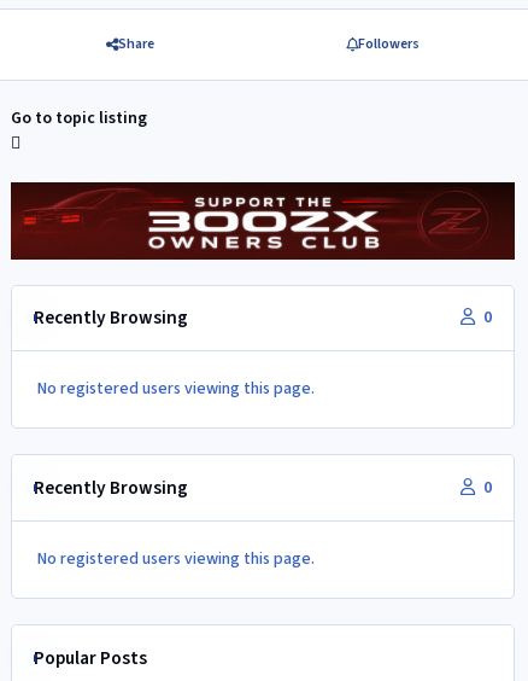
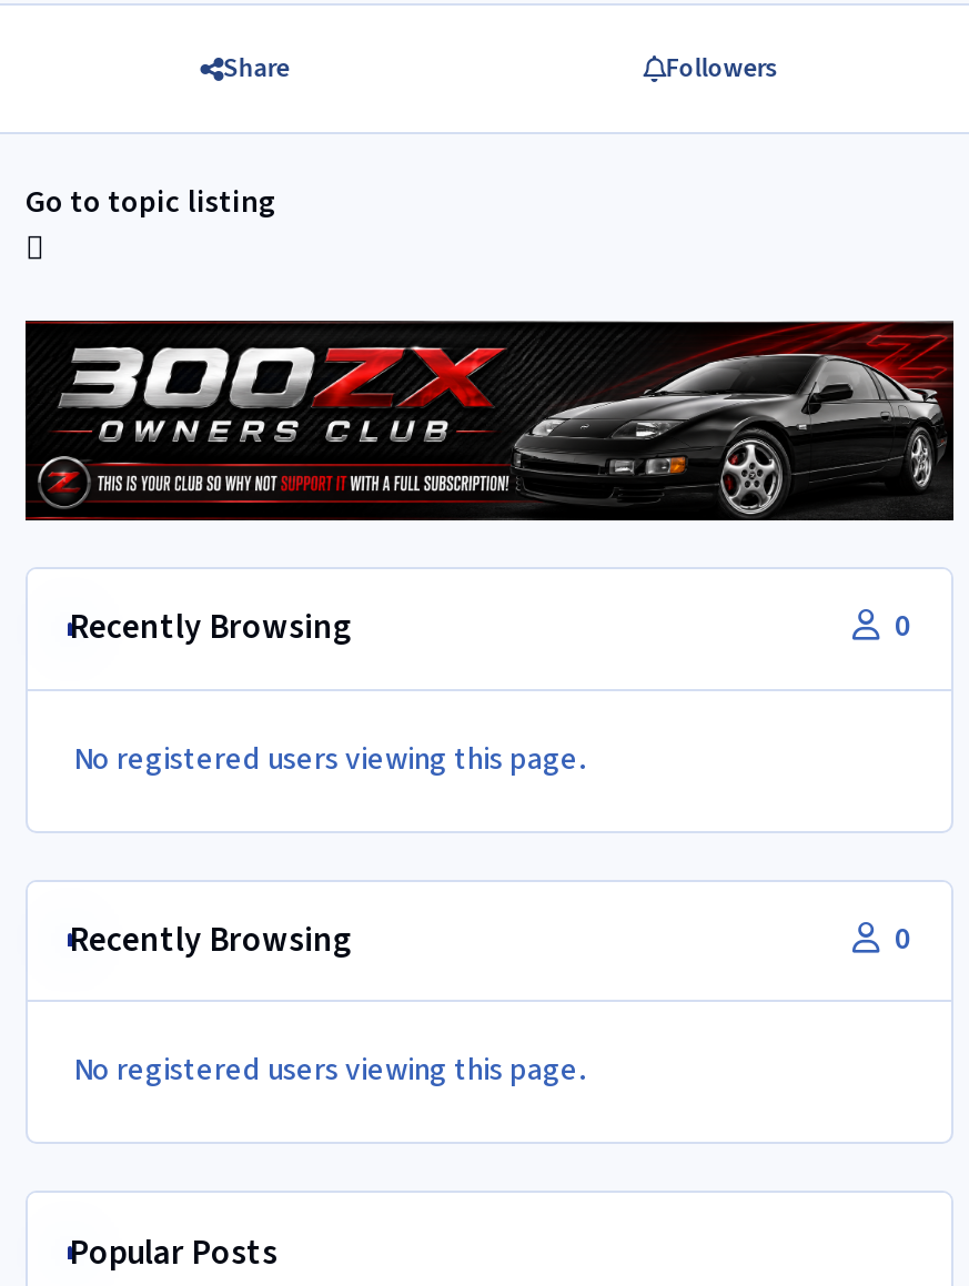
[11,181,515,261] [image] -> [26,320,953,522] [image]

